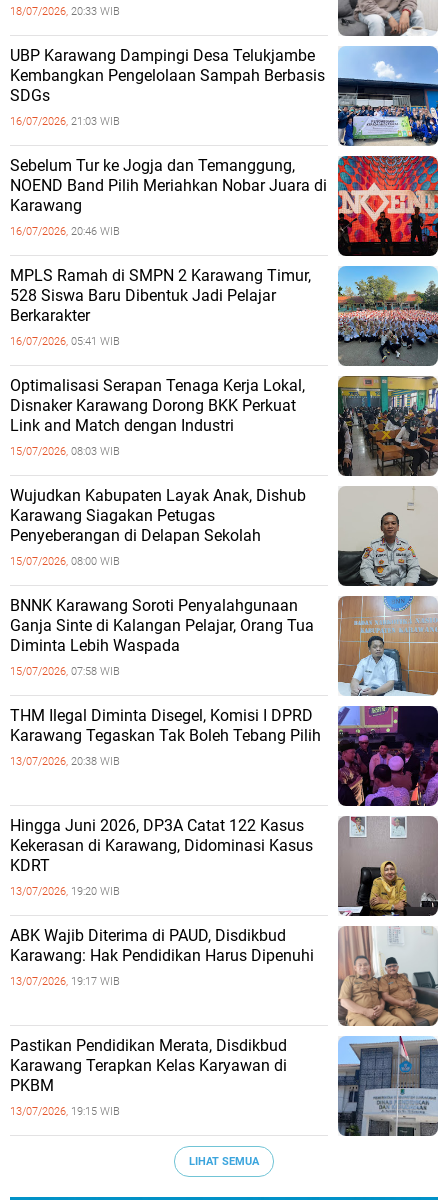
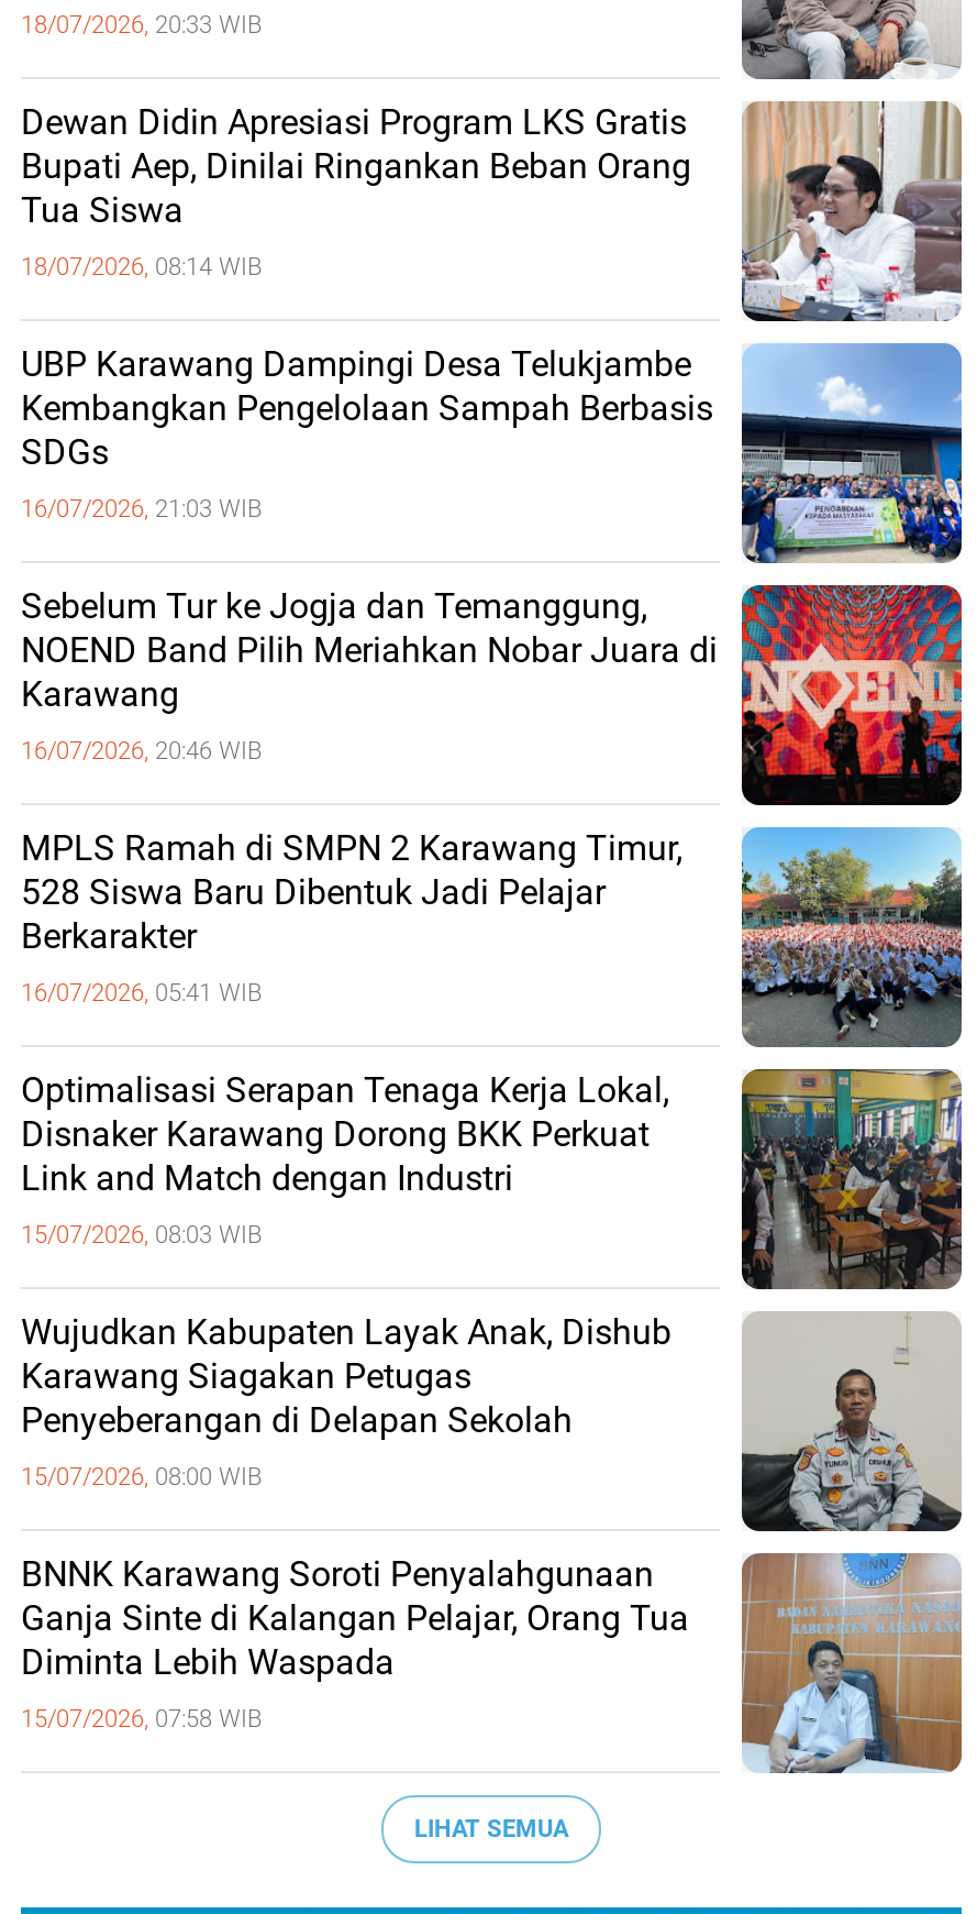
none -> [21,99,962,321] [image] | Dewan Didin Apresiasi Program LKS Gratis | Bupati Aep, Dinilai Ringankan Beban Orang | Tua Siswa | 18/07/2026, 08:14 WIB
moved [10,46,440,678] -> [21,344,966,1734]: [image] | UBP Karawang Dampingi Desa Telukjambe | Kembangkan Pengelolaan Sampah Berbasis | ... | Diminta Lebih Waspada | 15/07/2026, 07:58 WIB
[10,705,439,807] [image] | THM Ilegal Diminta Disegel, Komisi I DPRD | Karawang Tegaskan Tak Boleh Tebang Pilih | 13/07/2026, 20:38 WIB -> none
[10,816,438,988] [image] | Hingga Juni 2026, DP3A Catat 122 Kasus | Kekerasan di Karawang, Didominasi Kasus | KDRT | 13/07/2026, 19:20 WIB | ABK Wajib Diterima di PAUD, Disdikbud | Karawang: Hak Pendidikan Harus Dipenuhi | 13/07/2026, 19:17 WIB -> none
[338,926,438,1027] [image] -> none
[10,1036,287,1118] Pastikan Pendidikan Merata, Disdikbud | Karawang Terapkan Kelas Karyawan di | PKBM | 13/07/2026, 19:15 WIB -> none
[337,1036,438,1137] [image] -> none

